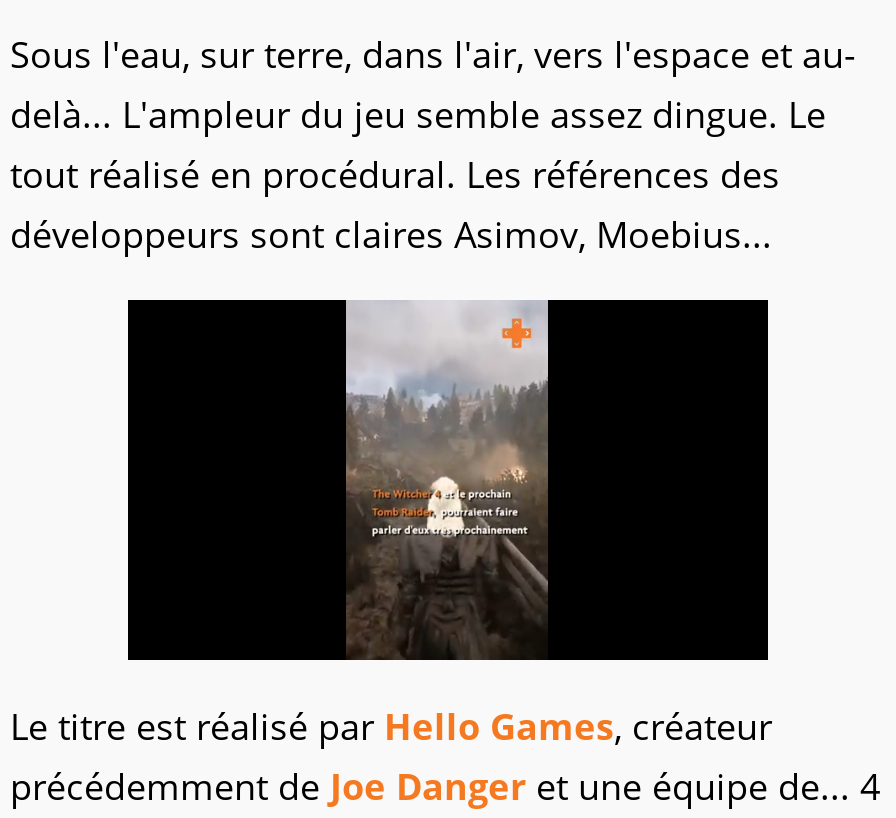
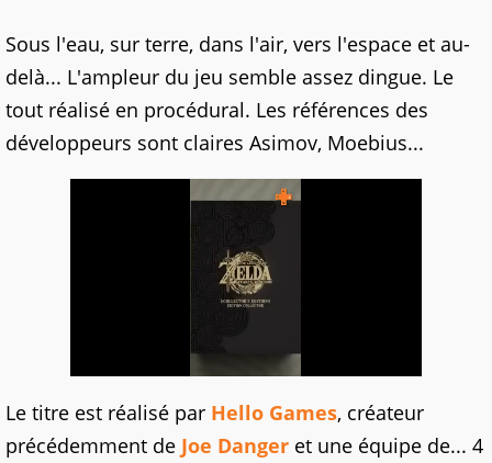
[344,302,550,658] [image] -> [190,179,301,376] [image]

